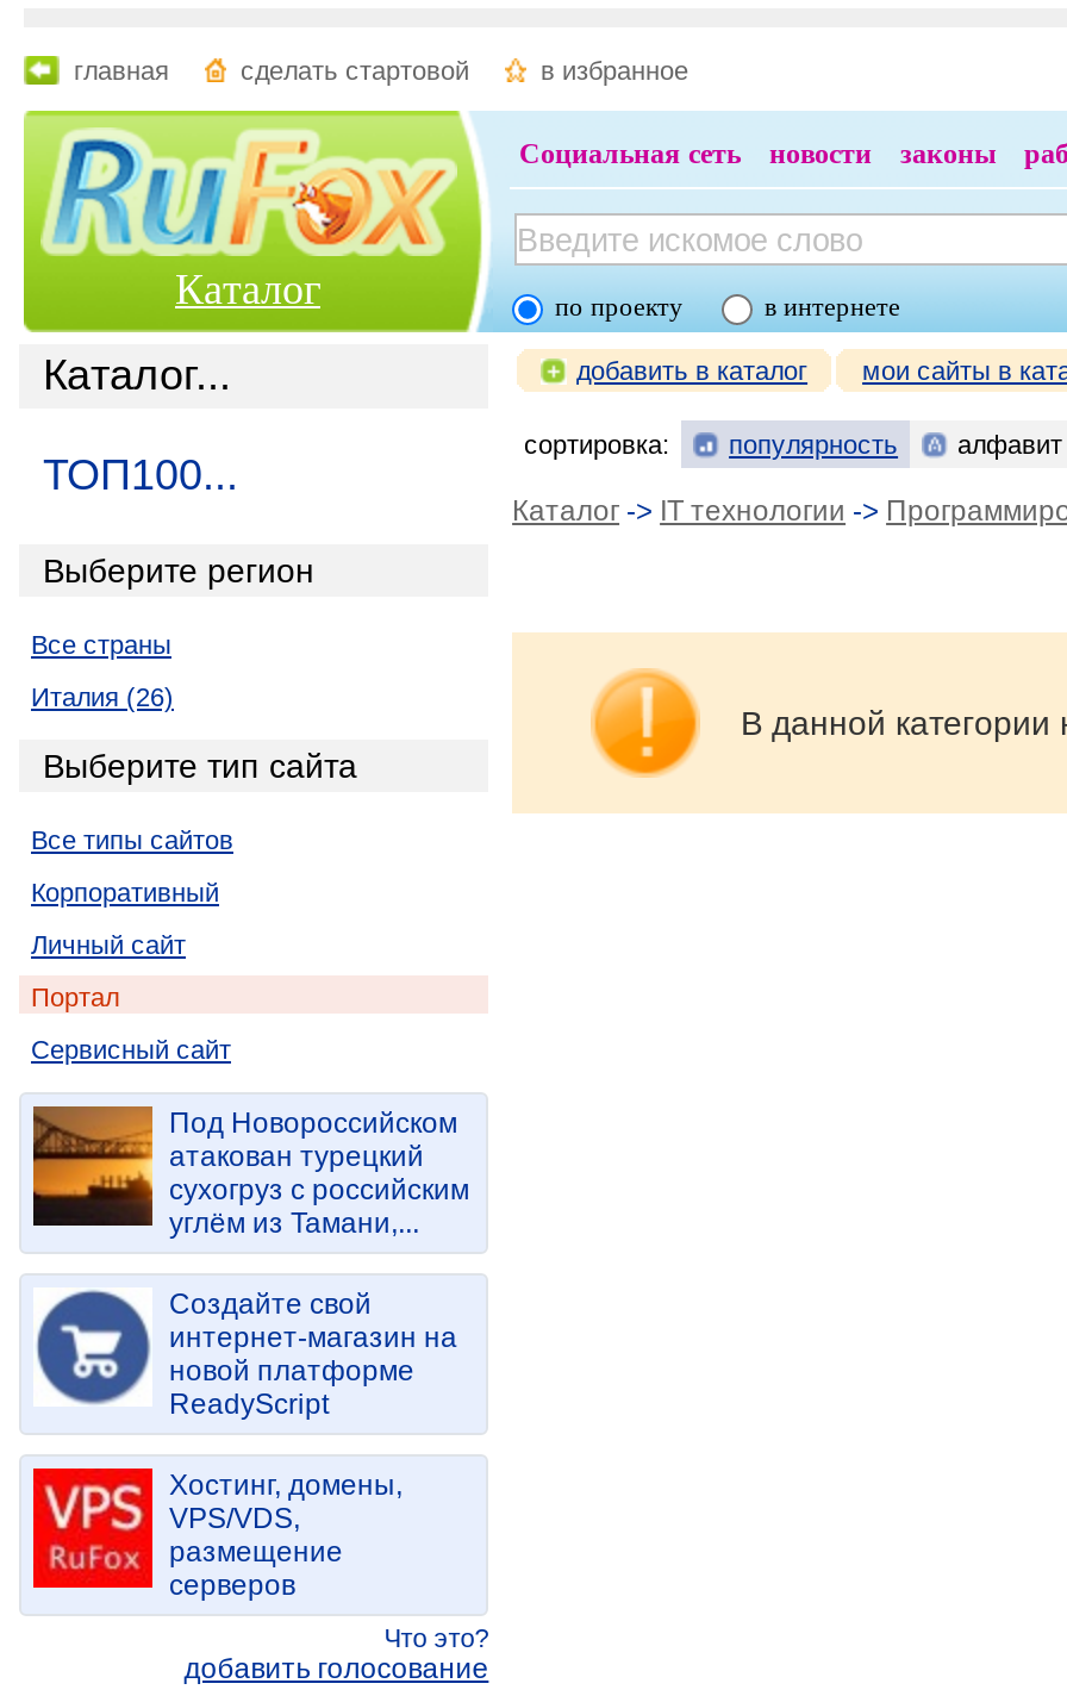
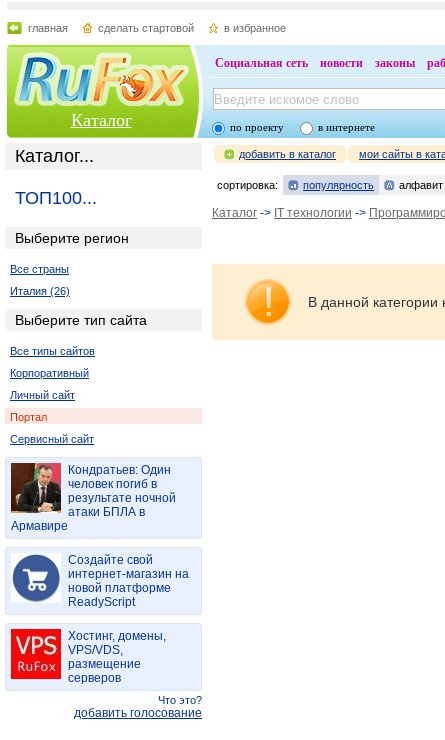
[31,1106,469,1240] [image] | Под Новороссийском | атакован турецкий | сухогруз с российским | углём из Тамани,... -> [11,463,176,533] [image] | Кондратьев: Один | человек погиб в | результате ночной | атаки БПЛА в | Армавире

